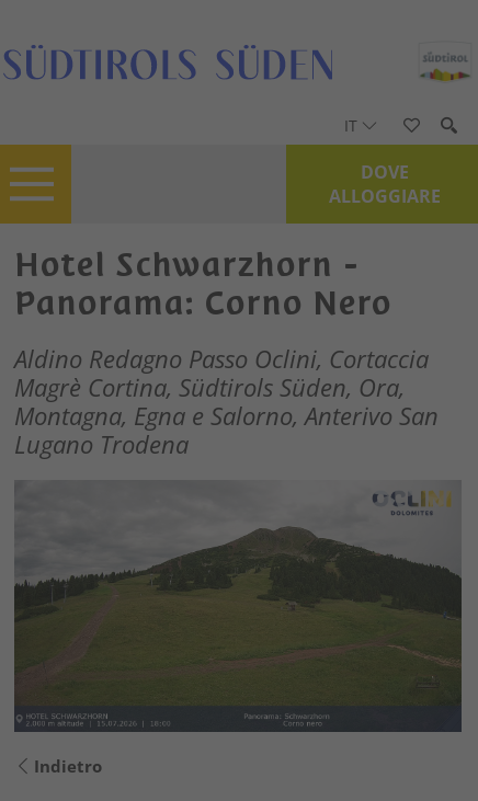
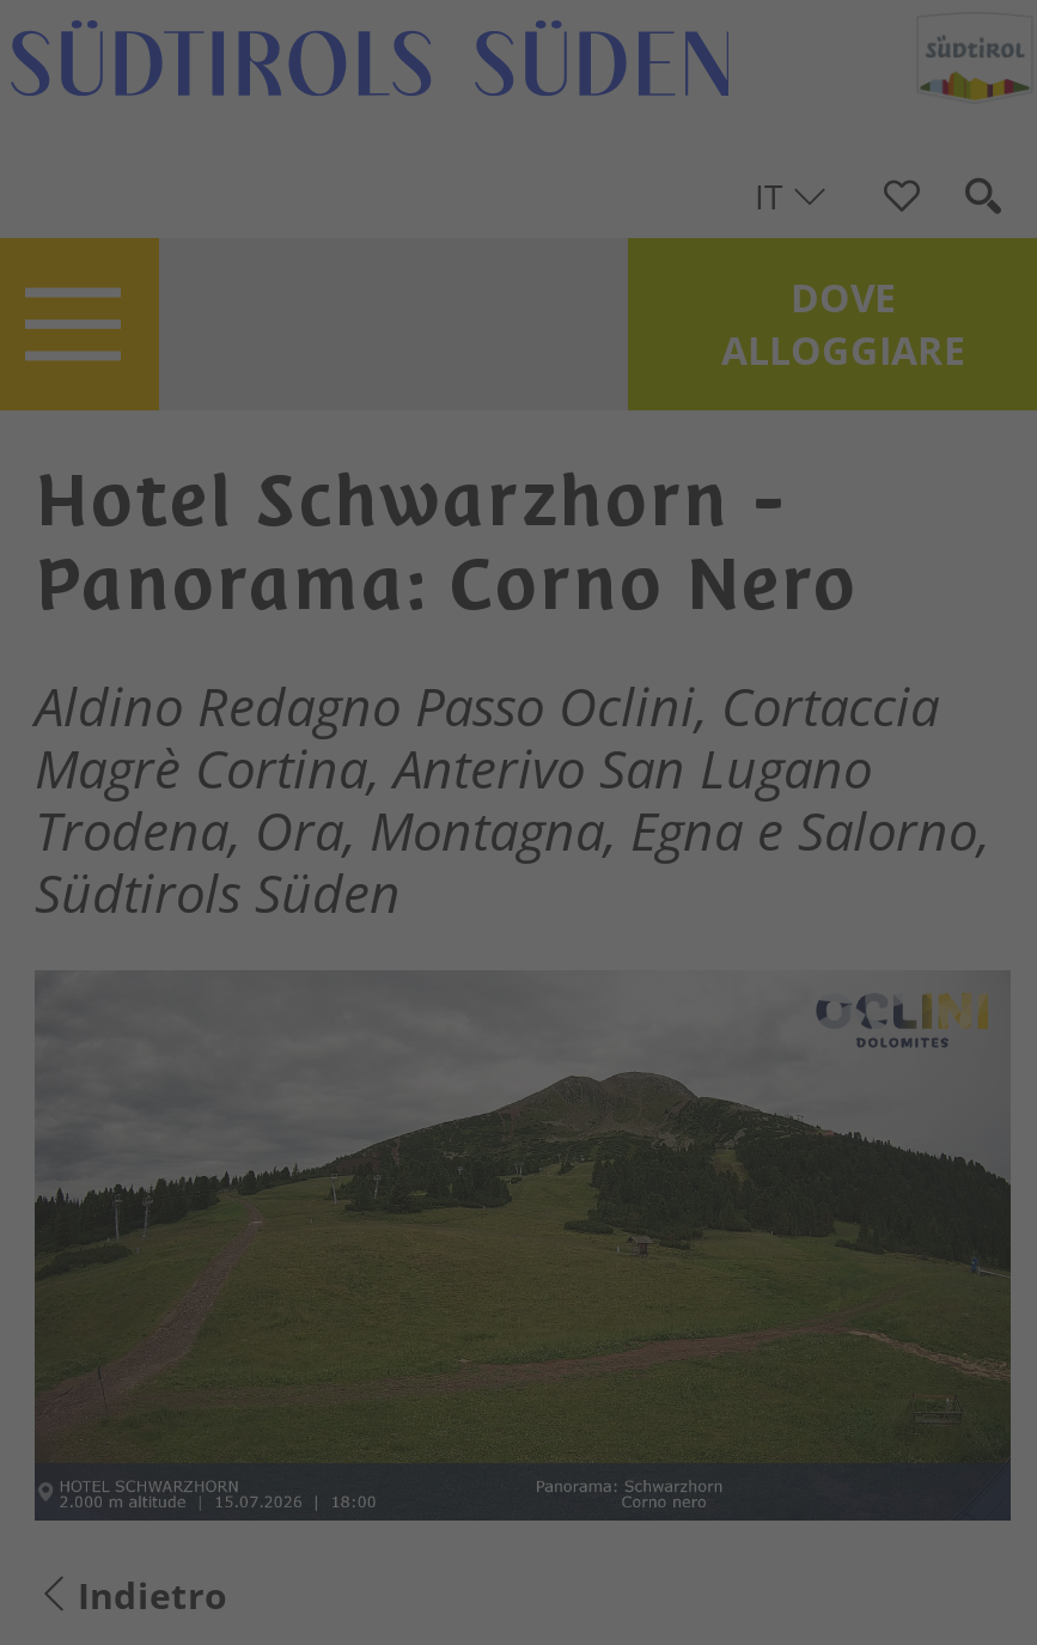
[14,370,439,460] Magrè Cortina, Südtirols Süden, Ora, | Montagna, Egna e Salorno, Anterivo San | Lugano Trodena -> [35,731,989,927] Magrè Cortina, Anterivo San Lugano | Trodena, Ora, Montagna, Egna e Salorno, | Südtirols Süden

